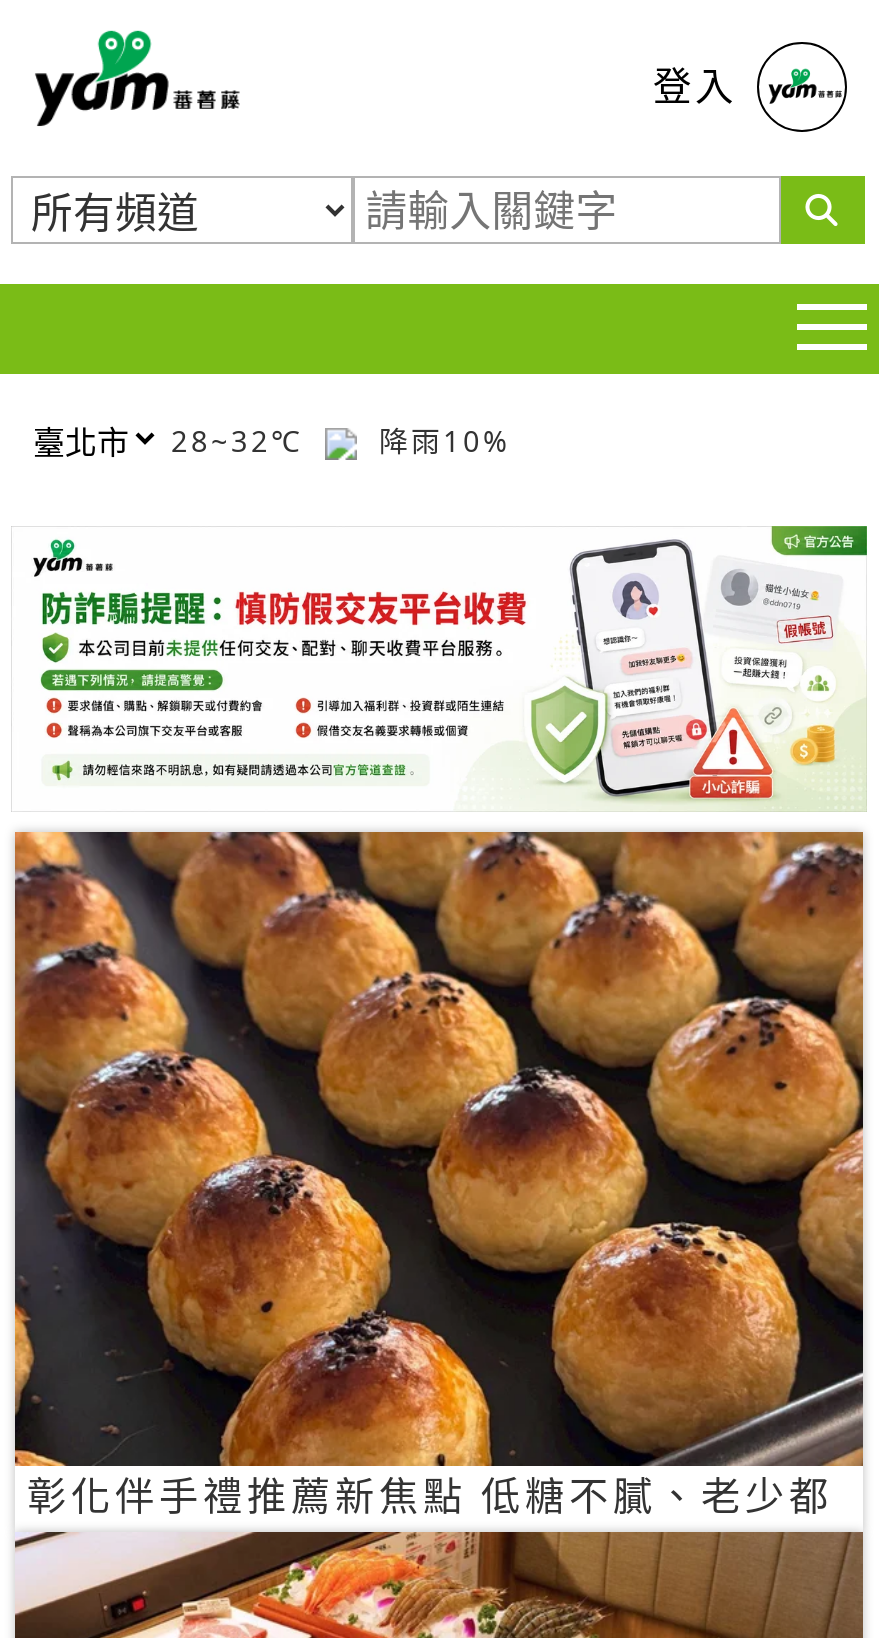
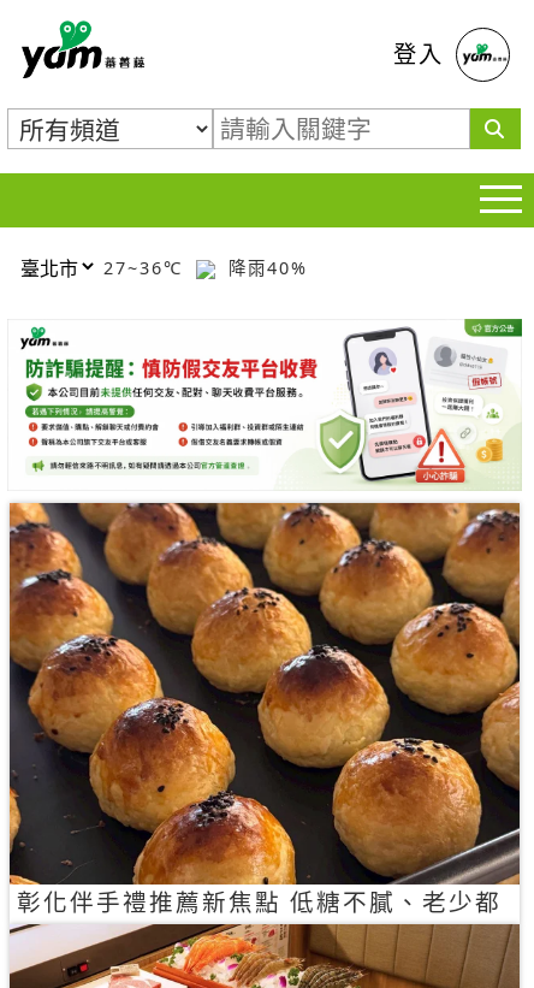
[171,421,315,459] 28~32℃ -> [103,256,190,279] 27~36℃
[367,421,511,459] 降雨10% -> [221,256,308,279] 降雨40%

